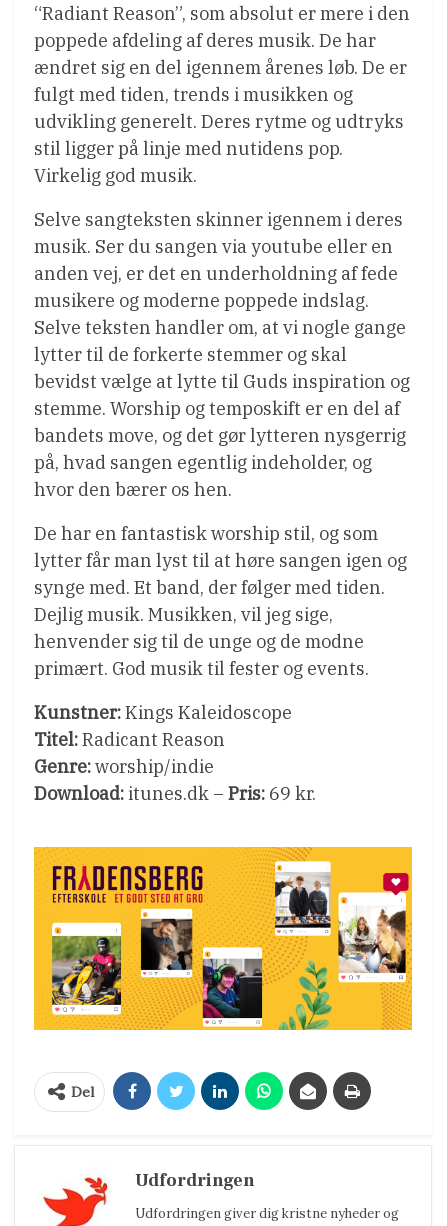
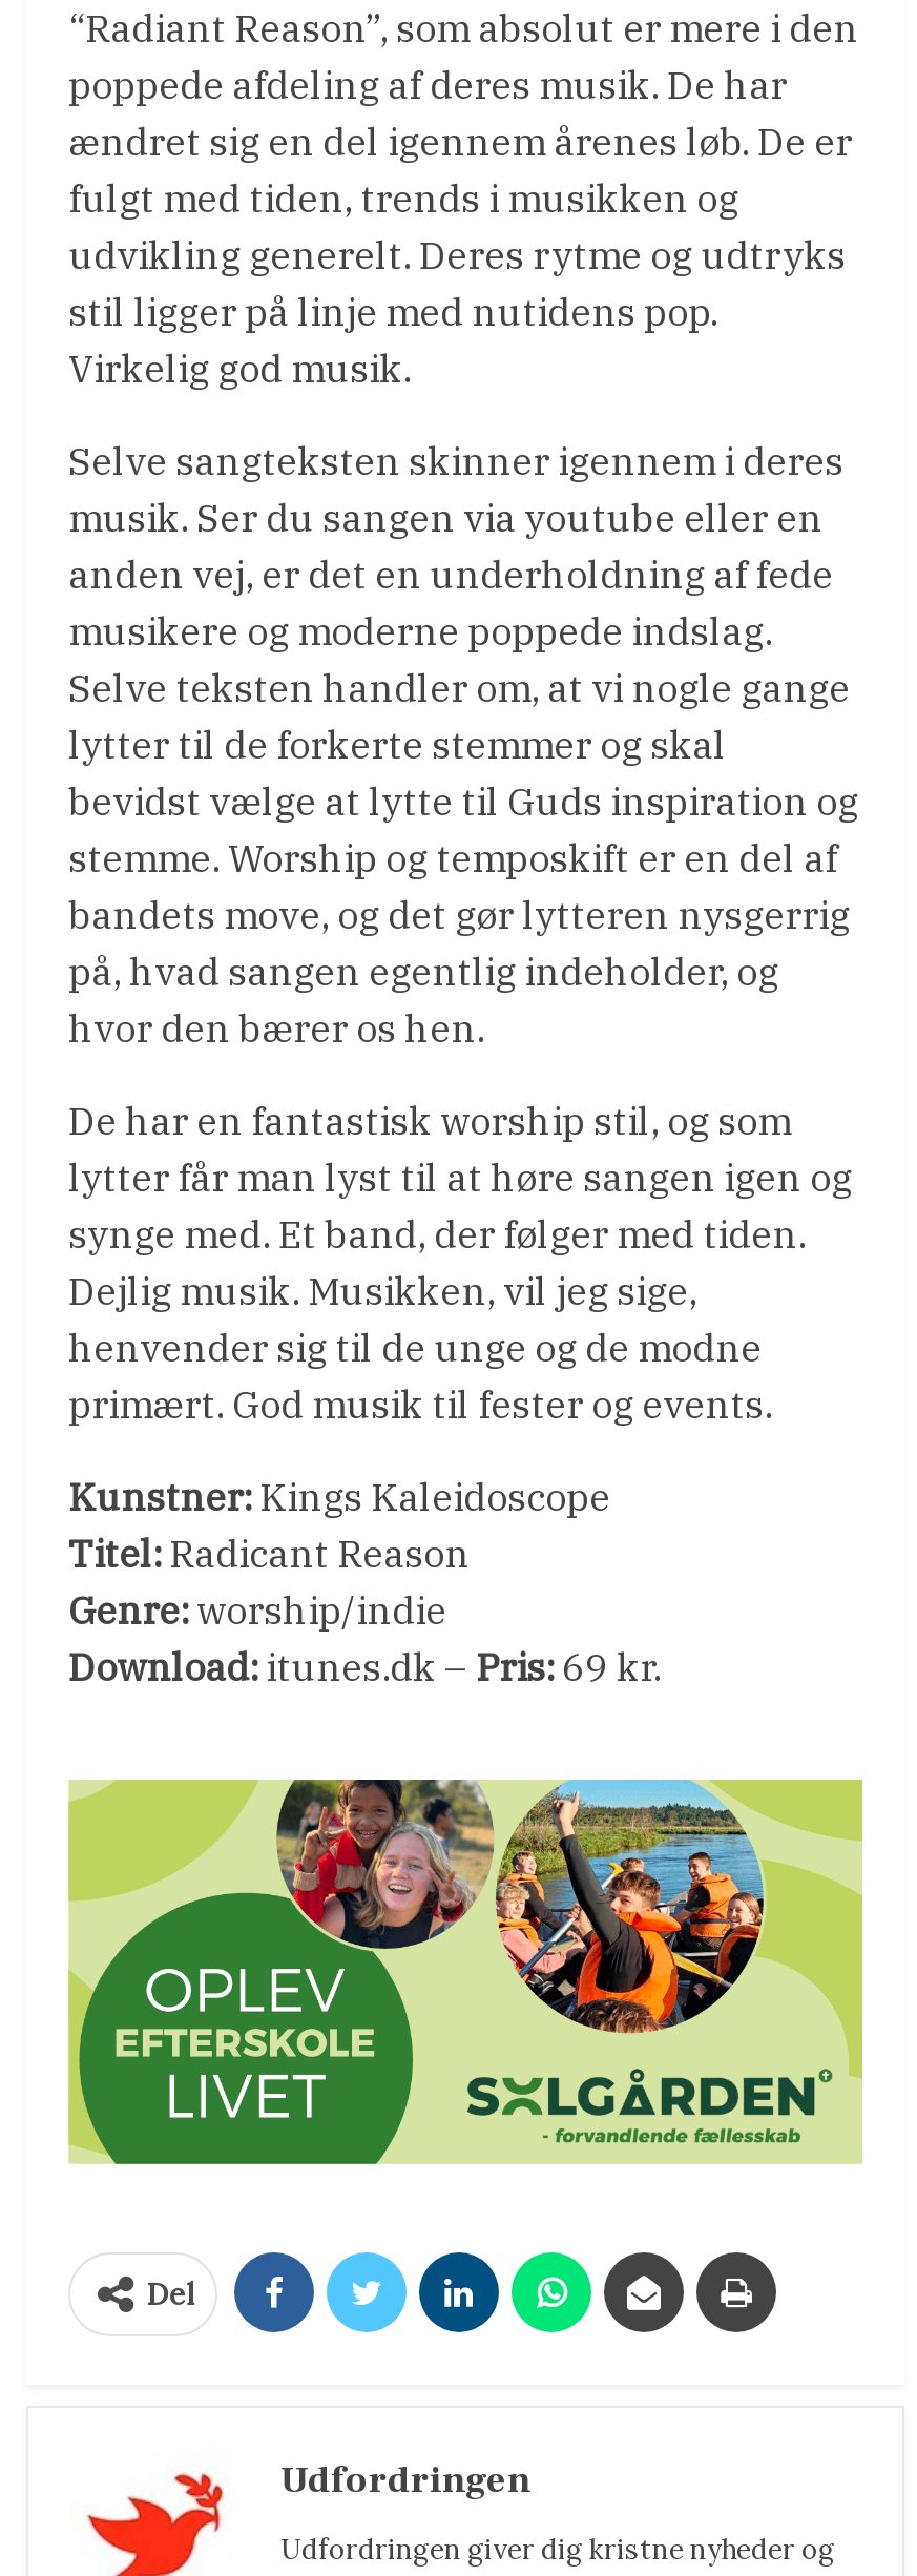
[34,846,413,1031] [image] -> [68,1778,862,2166] [image]

